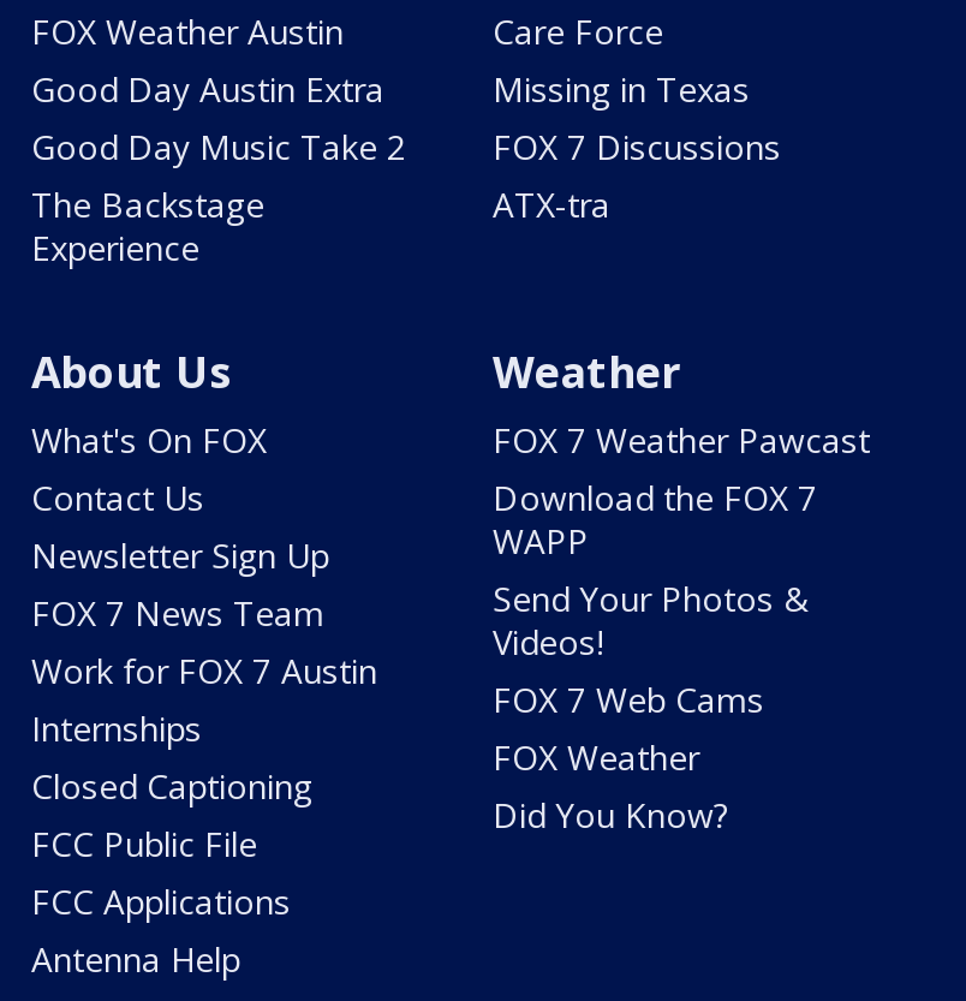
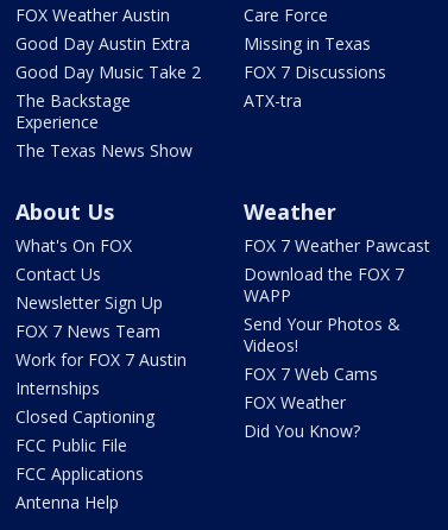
none -> [15,140,193,162] The Texas News Show

